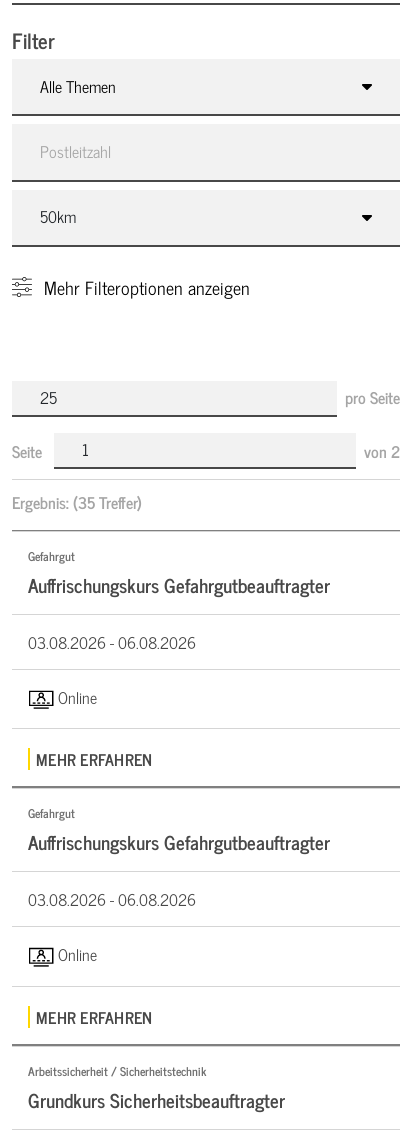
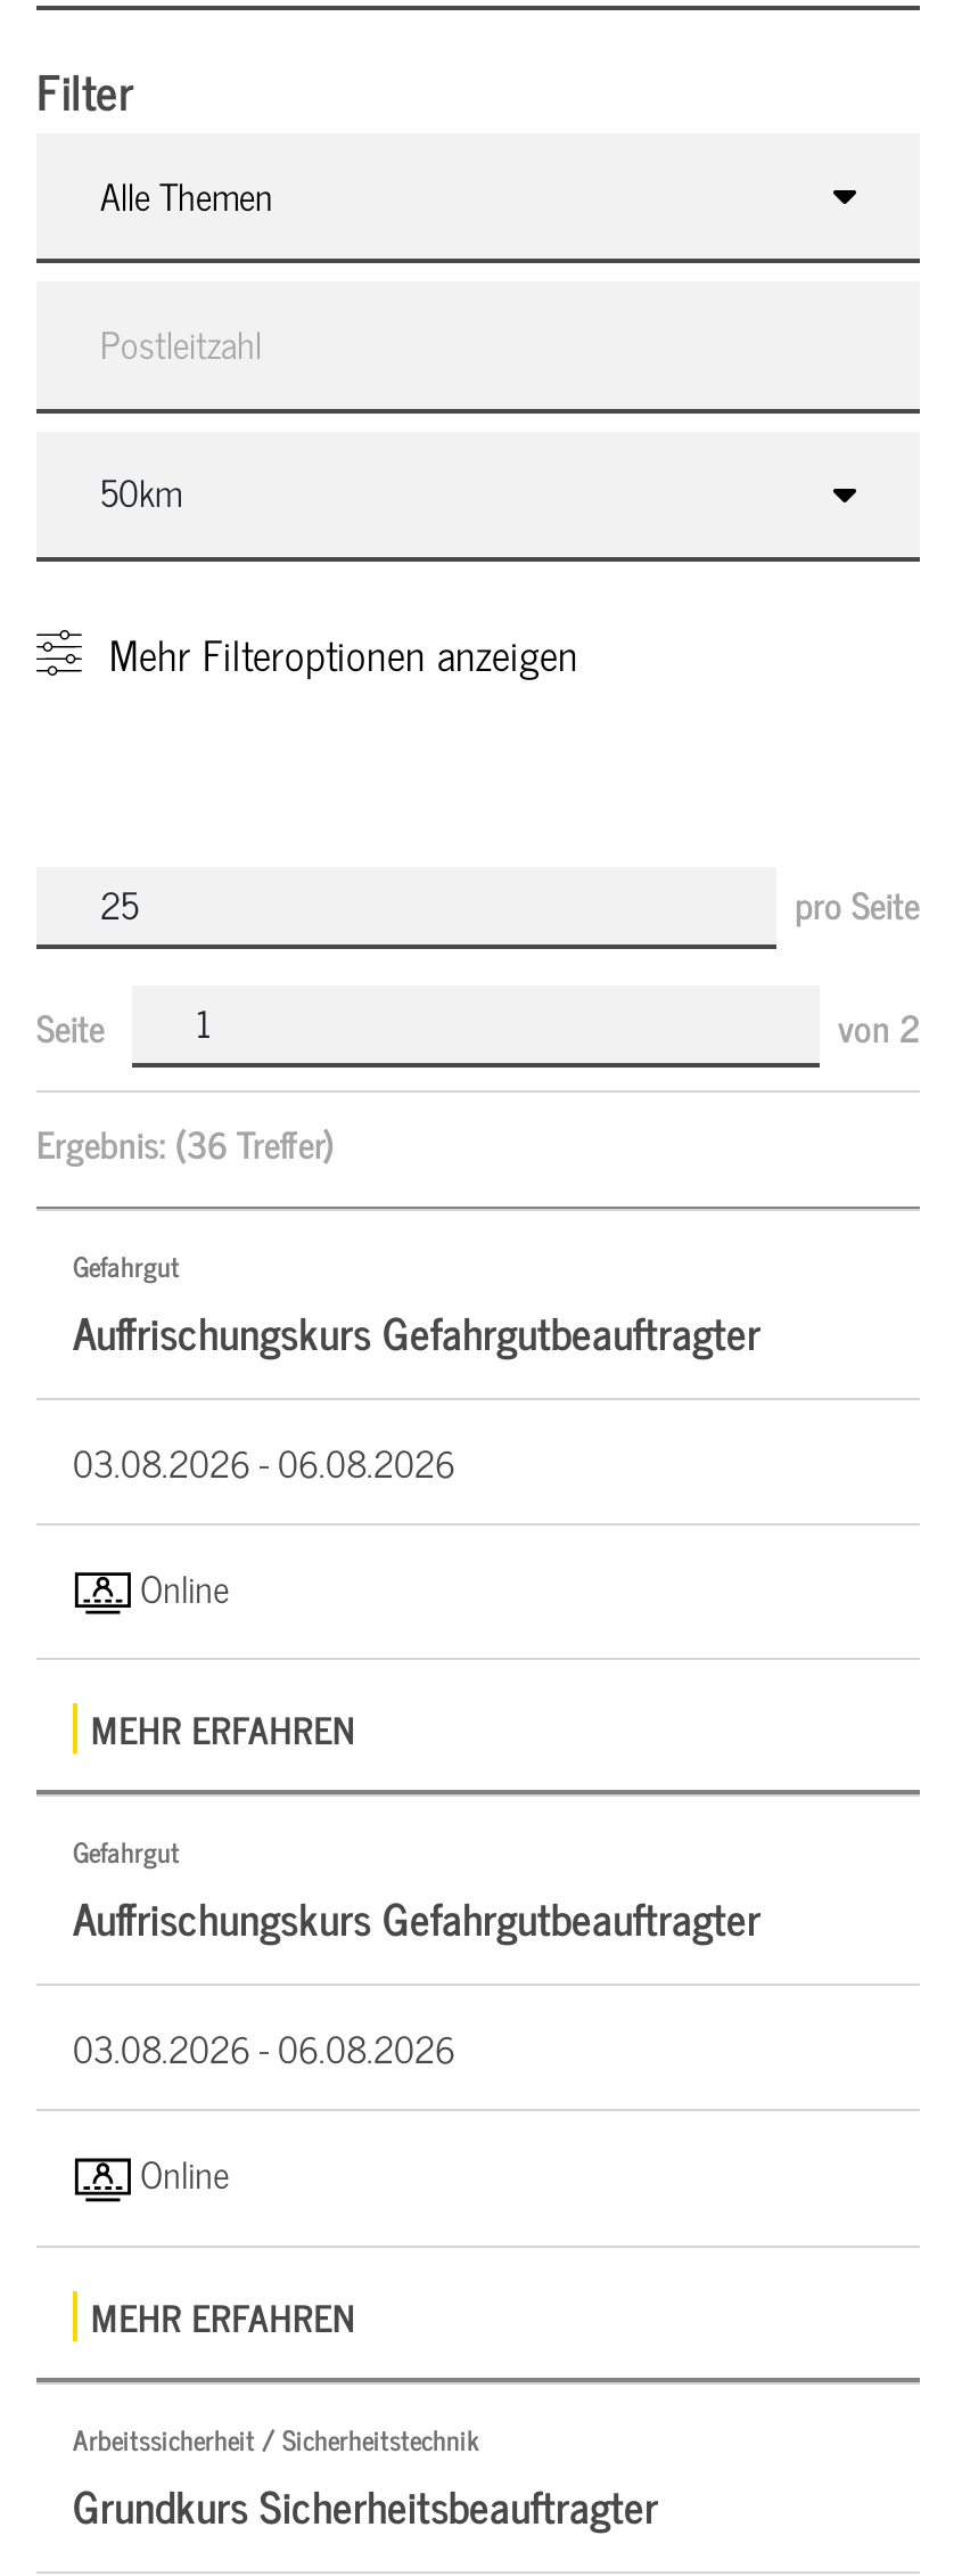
[12,489,142,515] Ergebnis: (35 Treffer) -> [36,1112,335,1171] Ergebnis: (36 Treffer)

